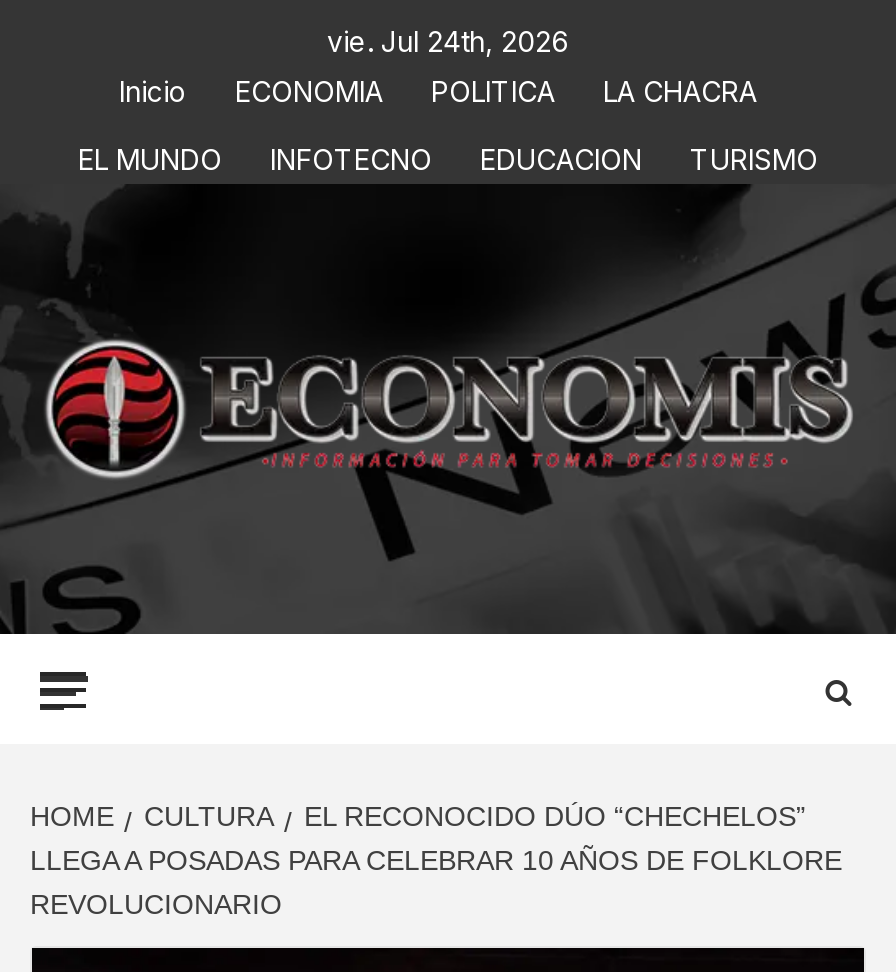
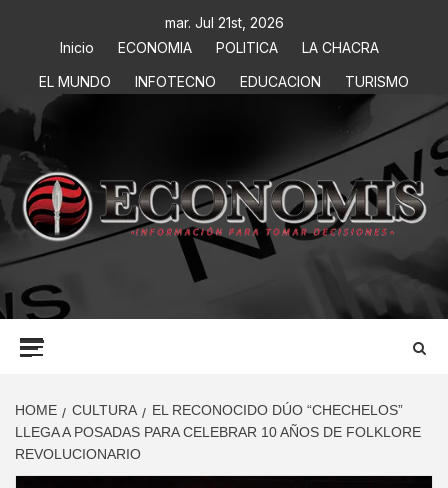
[327,24,569,58] vie. Jul 24th, 2026 -> [164,14,283,31] mar. Jul 21st, 2026

